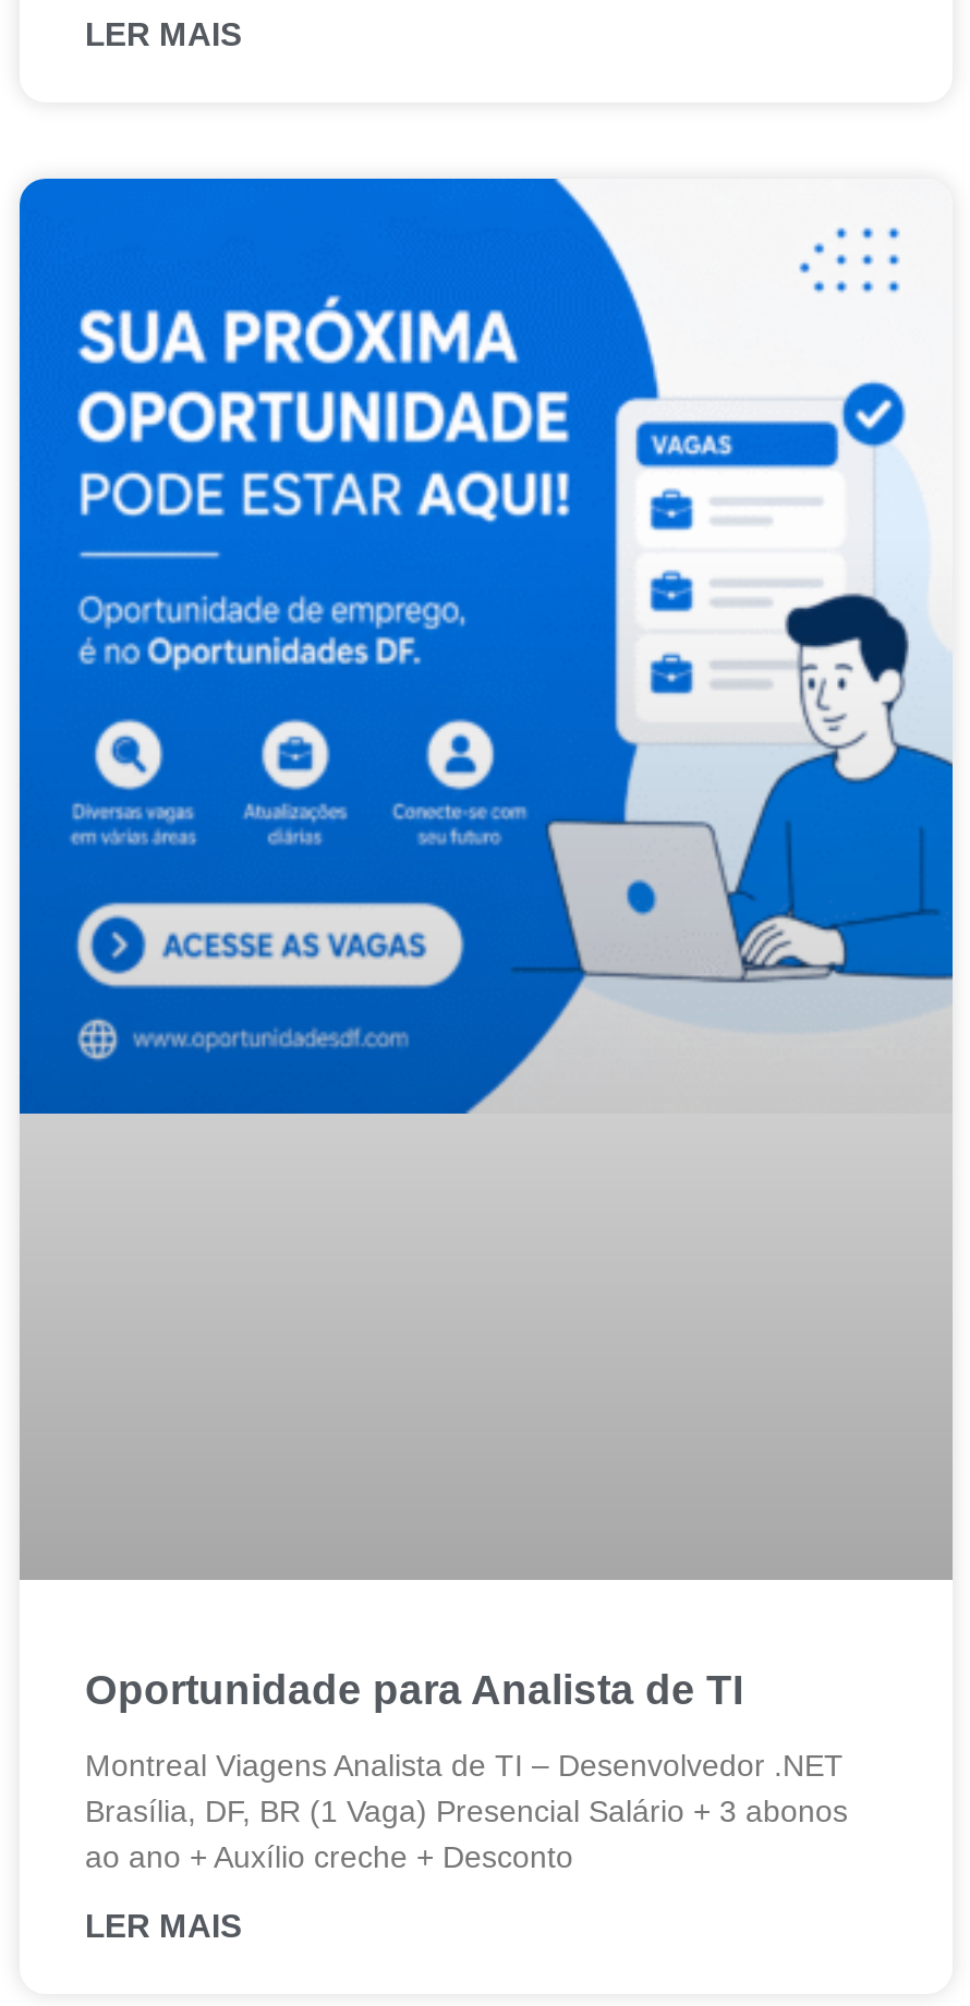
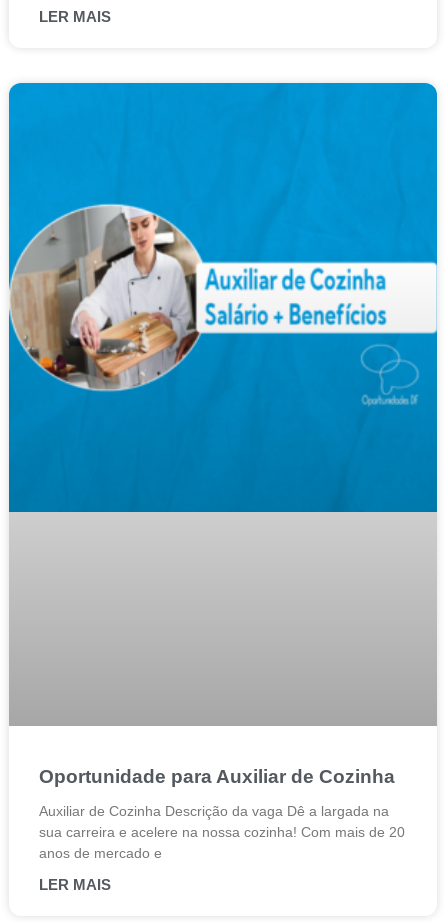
[17,179,953,1114] [image] -> [9,82,438,513] [image]
[85,1668,743,1713] Oportunidade para Analista de TI -> [39,766,395,787] Oportunidade para Auxiliar de Cozinha
[85,1748,848,1875] Montreal Viagens Analista de TI – Desenvolvedor .NET | Brasília, DF, BR (1 Vaga) Presencial Salário + 3 abonos | ao ano + Auxílio creche + Desconto -> [39,803,405,861] Auxiliar de Cozinha Descrição da vaga Dê a largada na | sua carreira e acelere na nossa cozinha! Com mais de 20 | anos de mercado e

